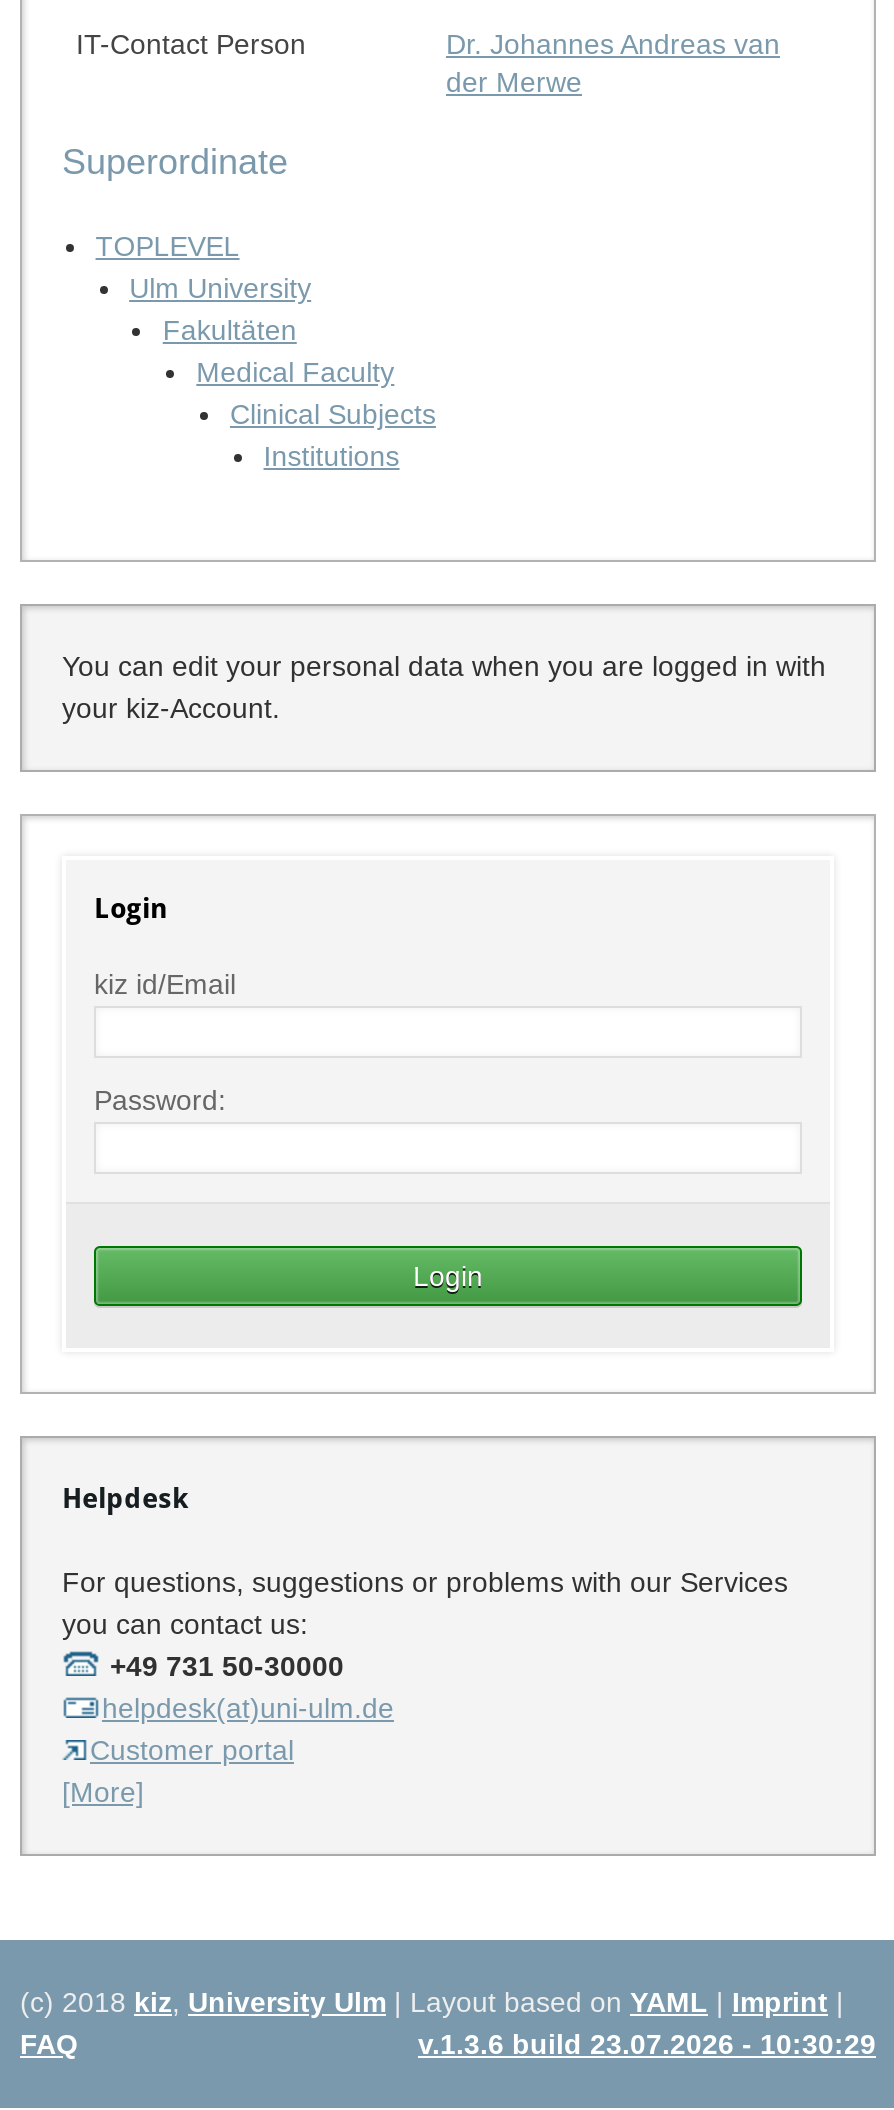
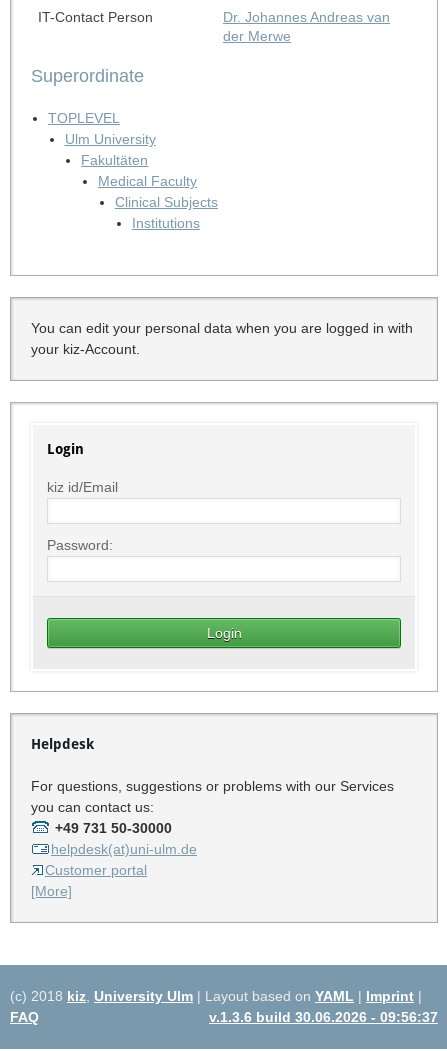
[418,2028,876,2060] v.1.3.6 build 23.07.2026 - 10:30:29 -> [209,1009,438,1025] v.1.3.6 build 30.06.2026 - 09:56:37

